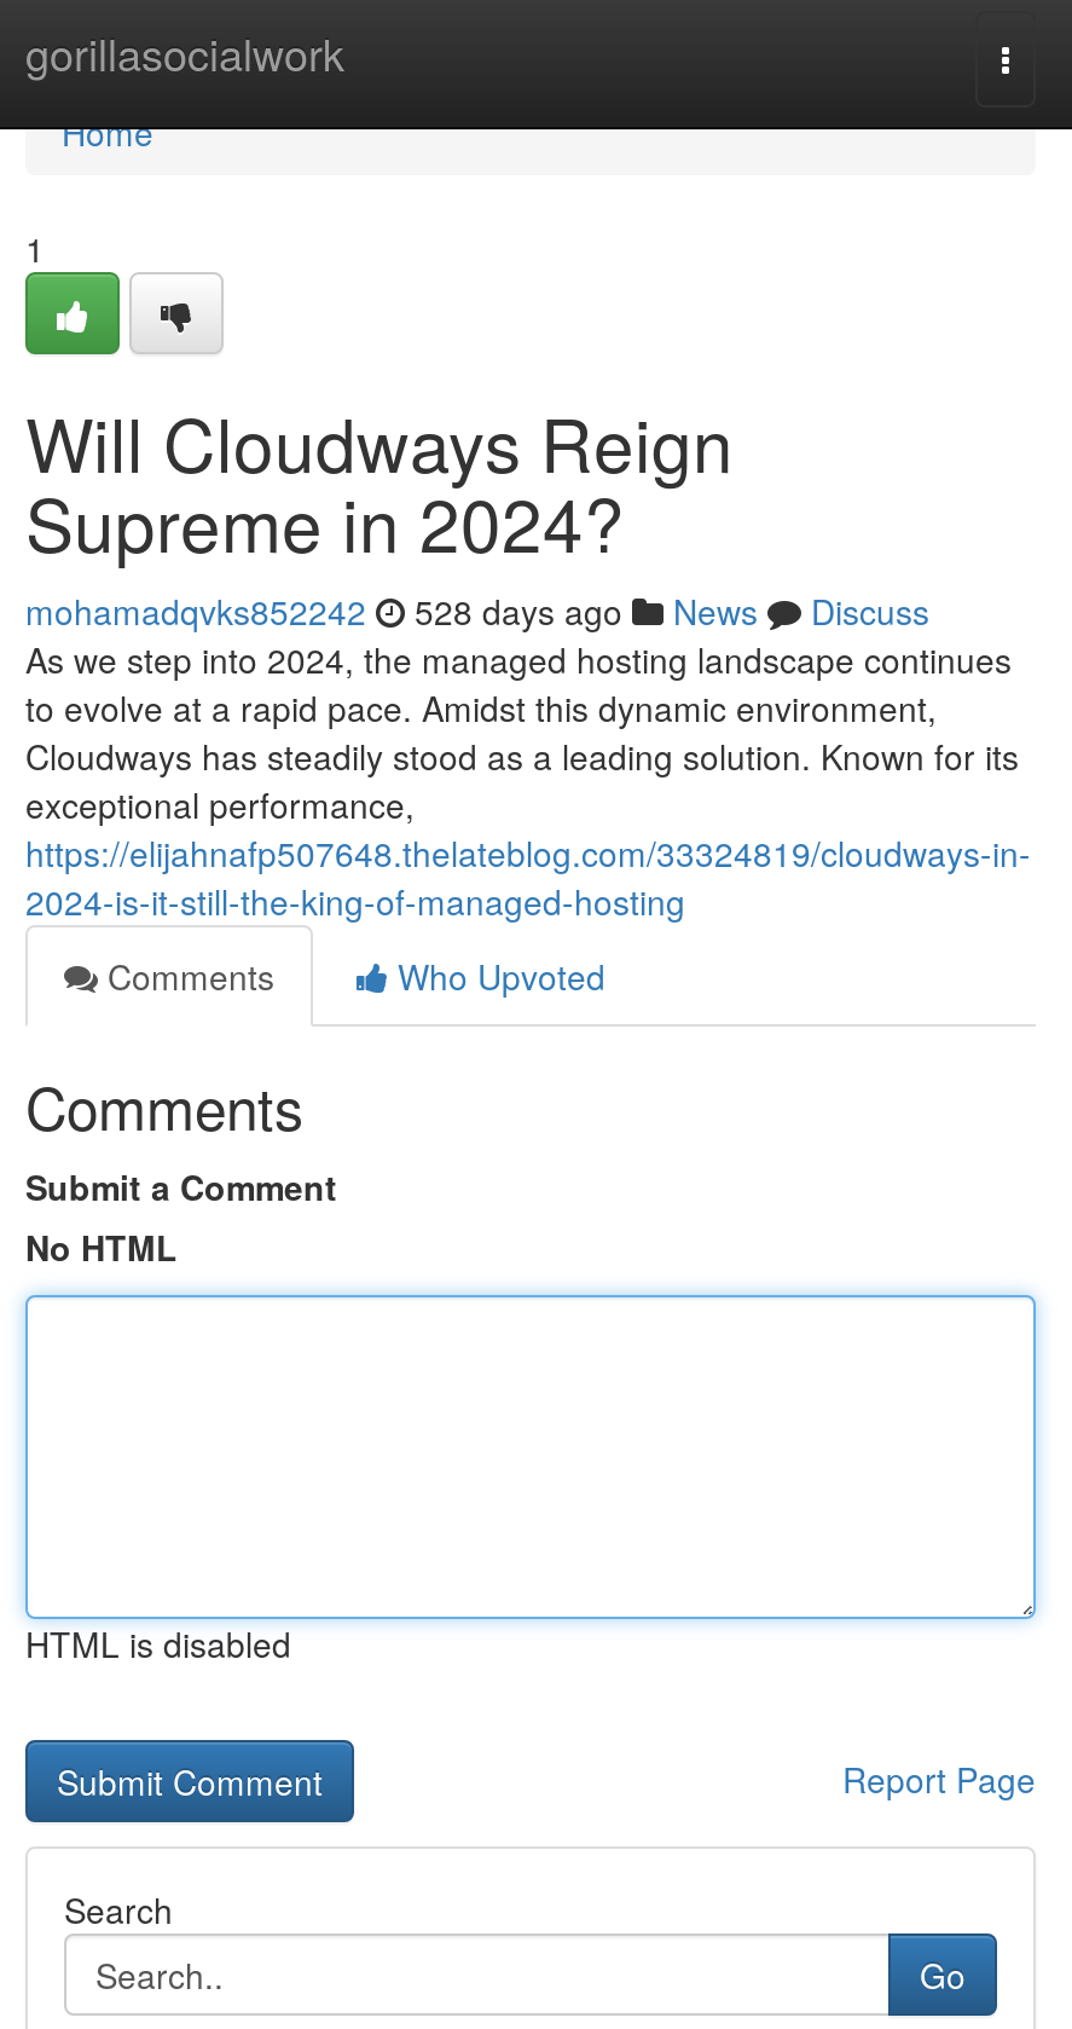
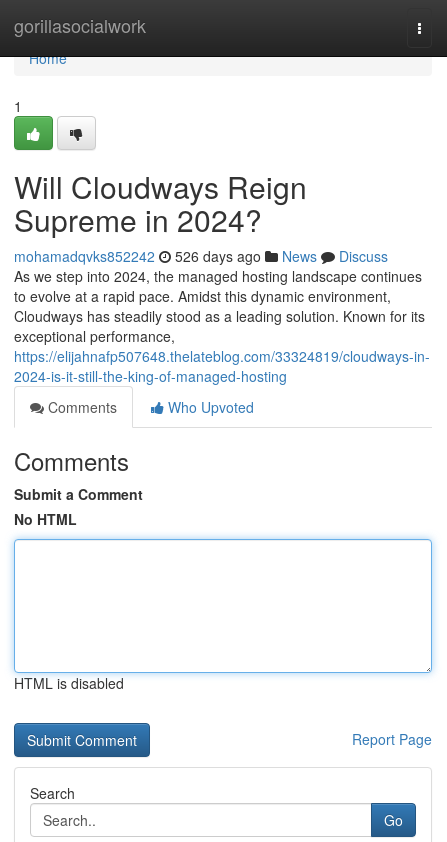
[25,586,929,635] mohamadqvks852242 528 days ago News Discuss -> [14,246,388,266] mohamadqvks852242 526 days ago News Discuss

